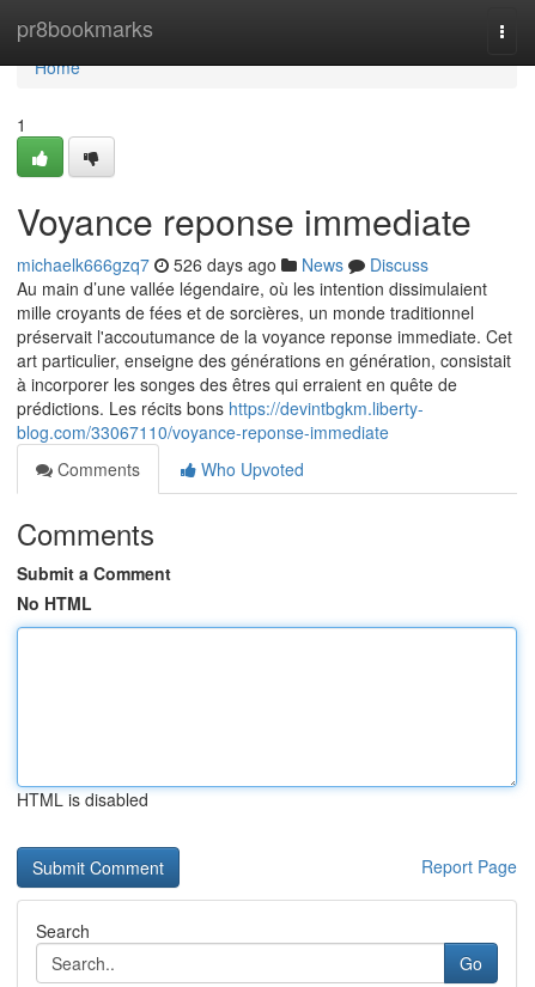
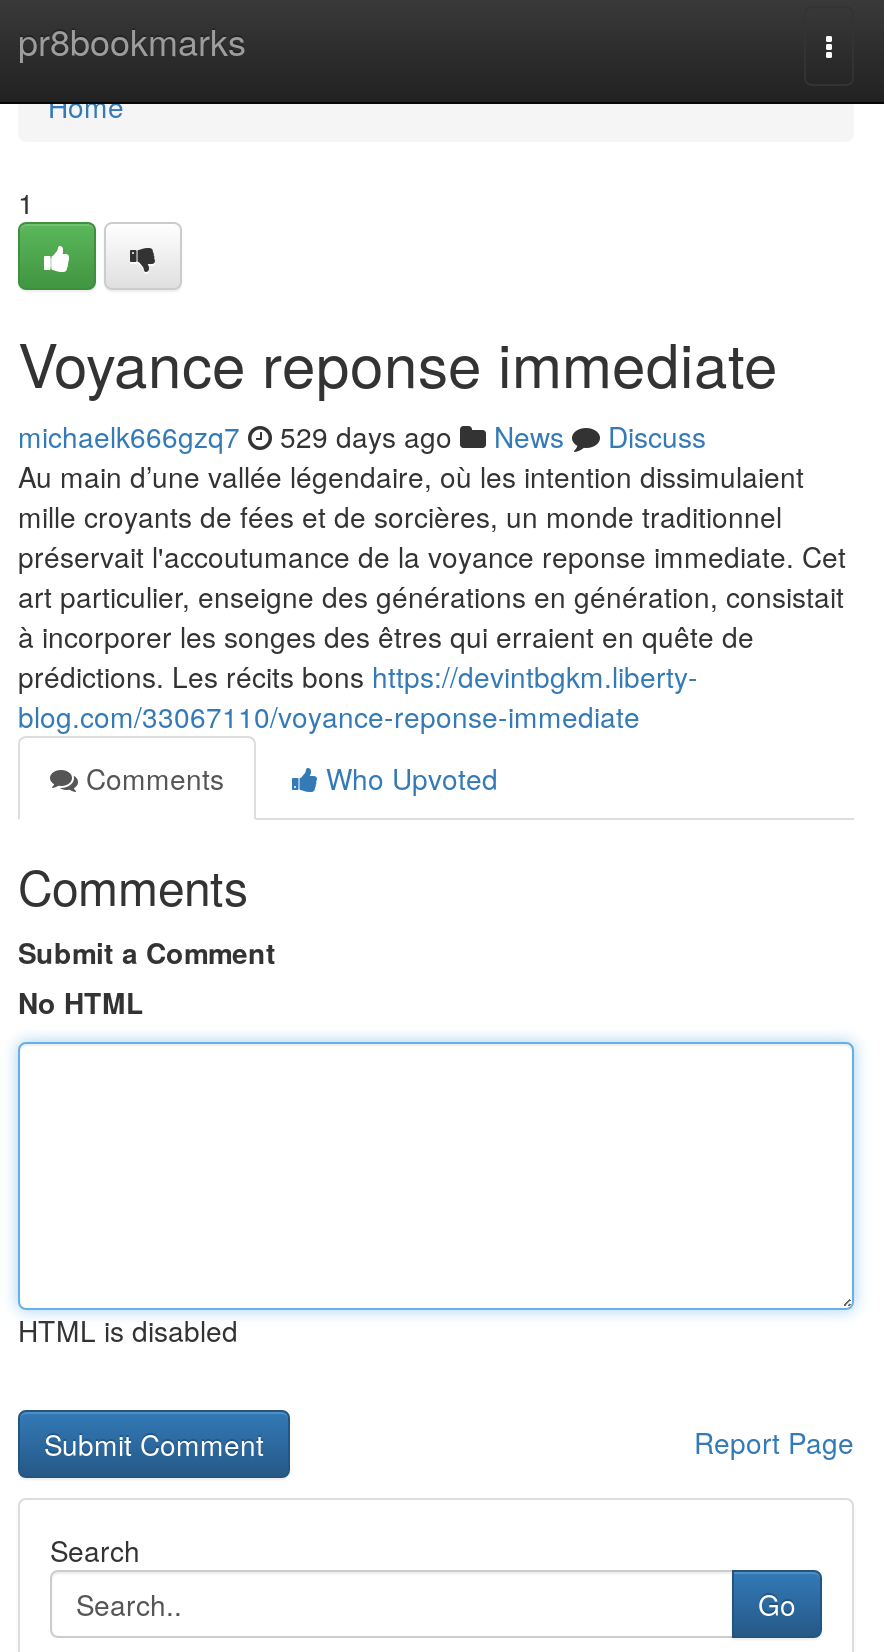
[17,252,428,276] michaelk666gzq7 526 days ago News Discuss -> [18,416,706,456] michaelk666gzq7 529 days ago News Discuss

